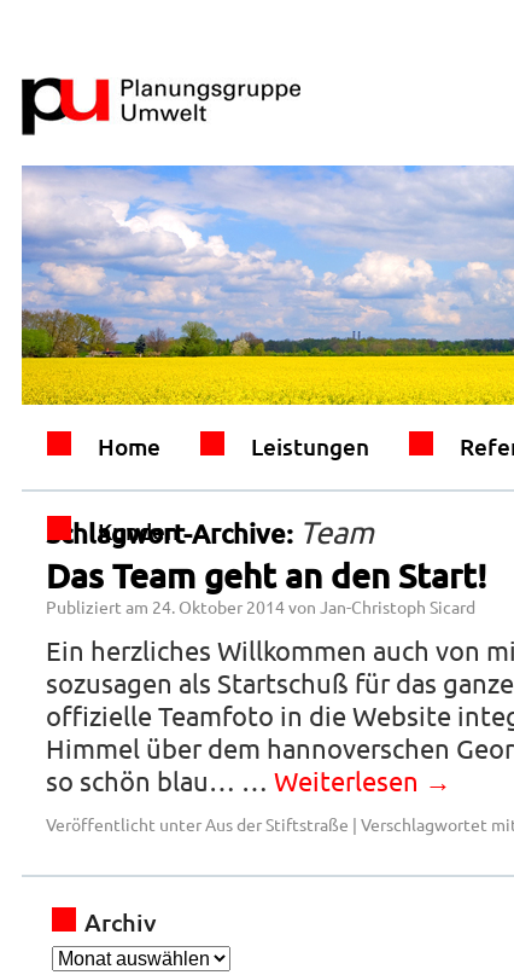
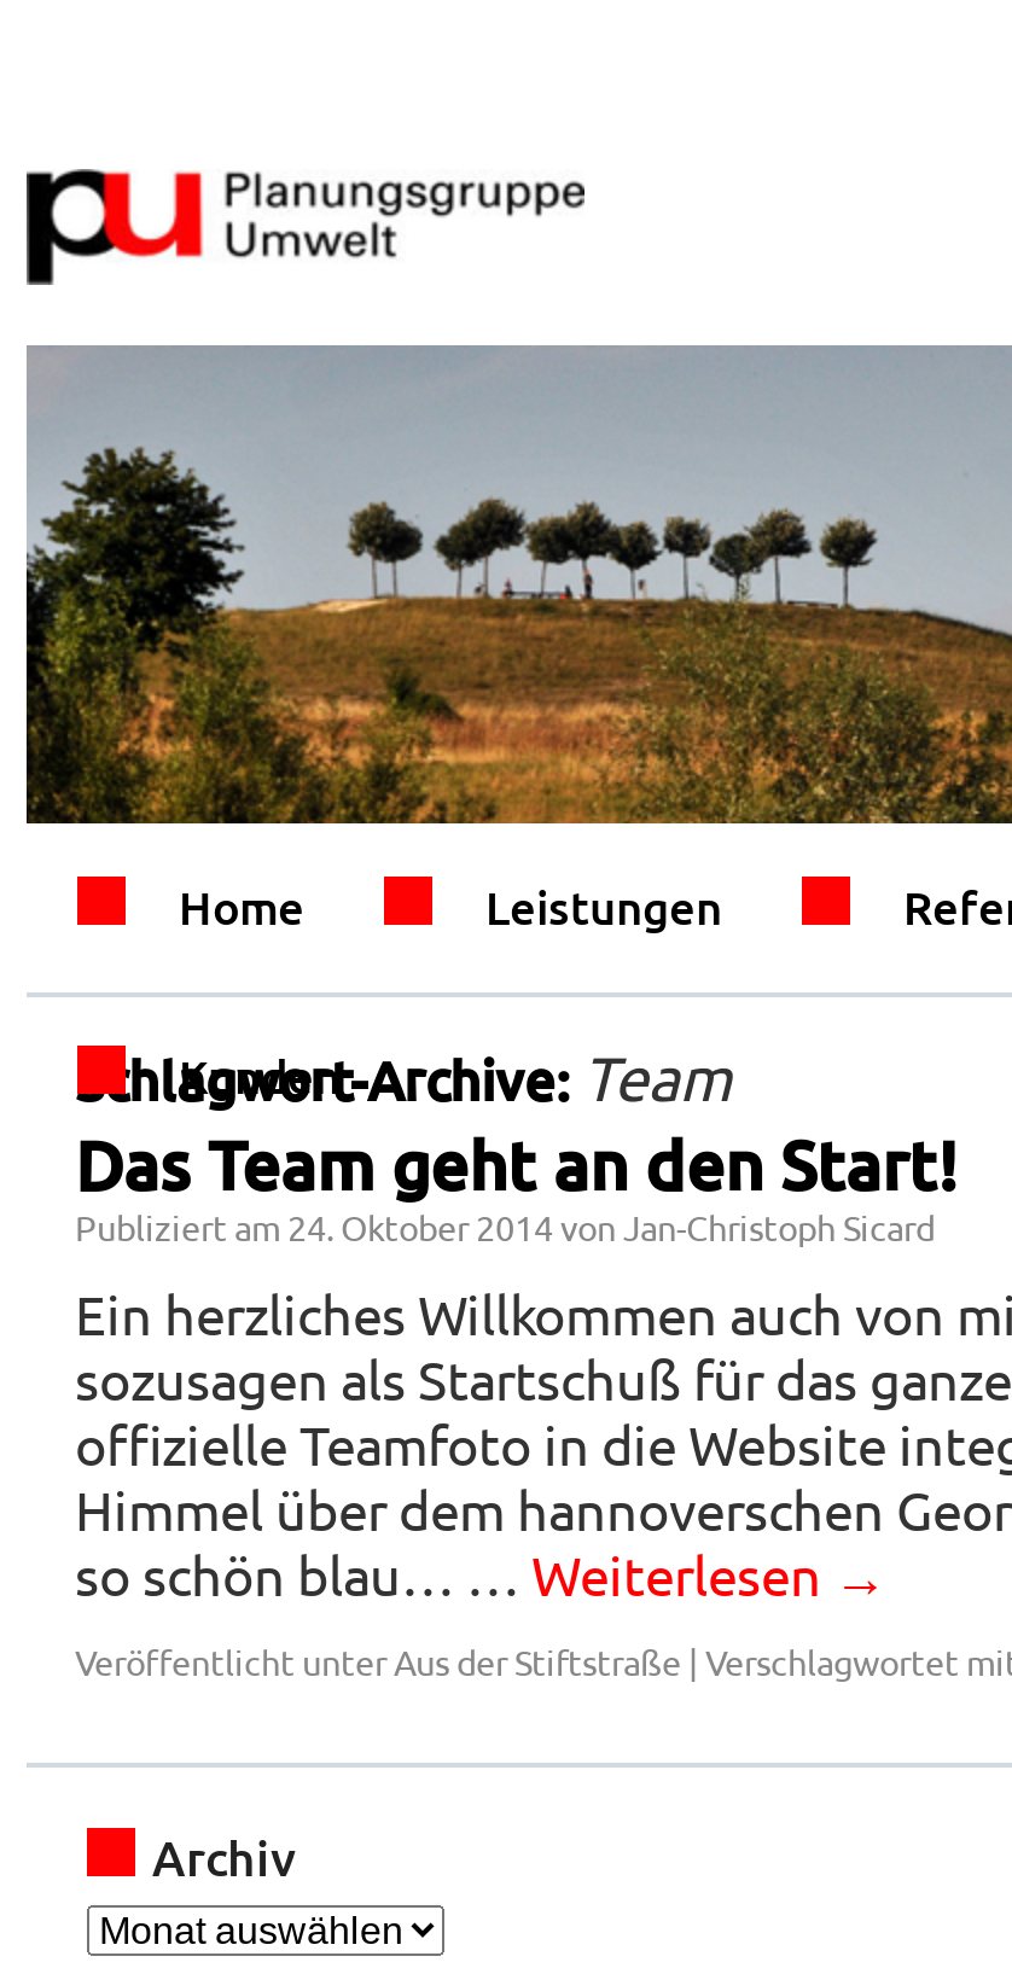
[21,166,510,406] [image] -> [24,345,1005,826] [image]

